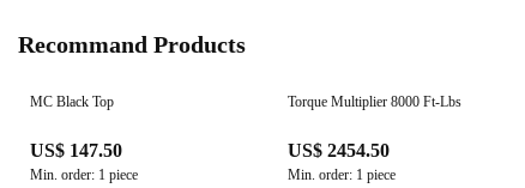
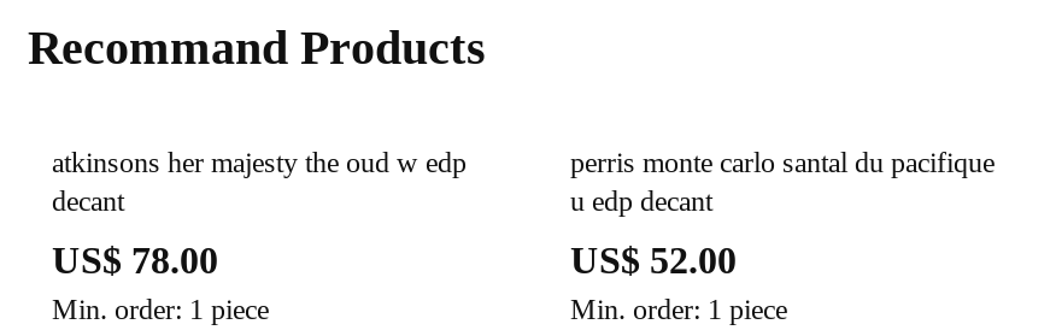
[30,93,114,110] MC Black Top -> [52,145,467,217] atkinsons her majesty the oud w edp | decant
[288,93,461,110] Torque Multiplier 8000 Ft-Lbs -> [570,145,995,217] perris monte carlo santal du pacifique | u edp decant
[30,140,122,160] US$ 147.50 -> [52,238,218,279] US$ 78.00
[288,140,390,160] US$ 2454.50 -> [570,238,737,279] US$ 52.00

